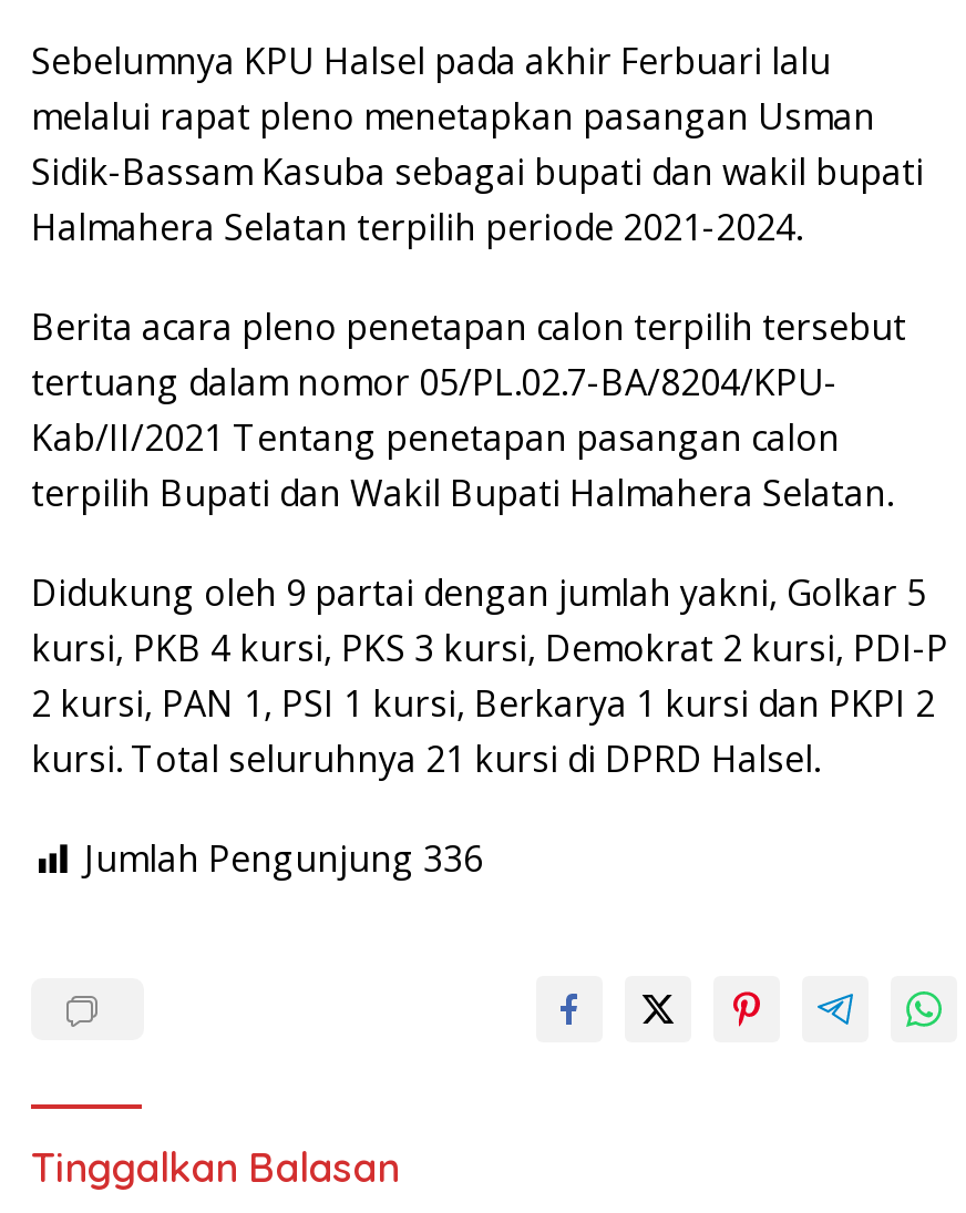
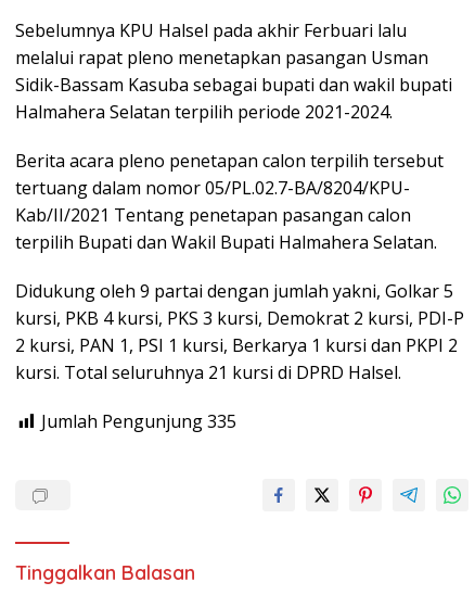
[84,834,483,883] Jumlah Pengunjung 336 -> [41,409,236,433] Jumlah Pengunjung 335

